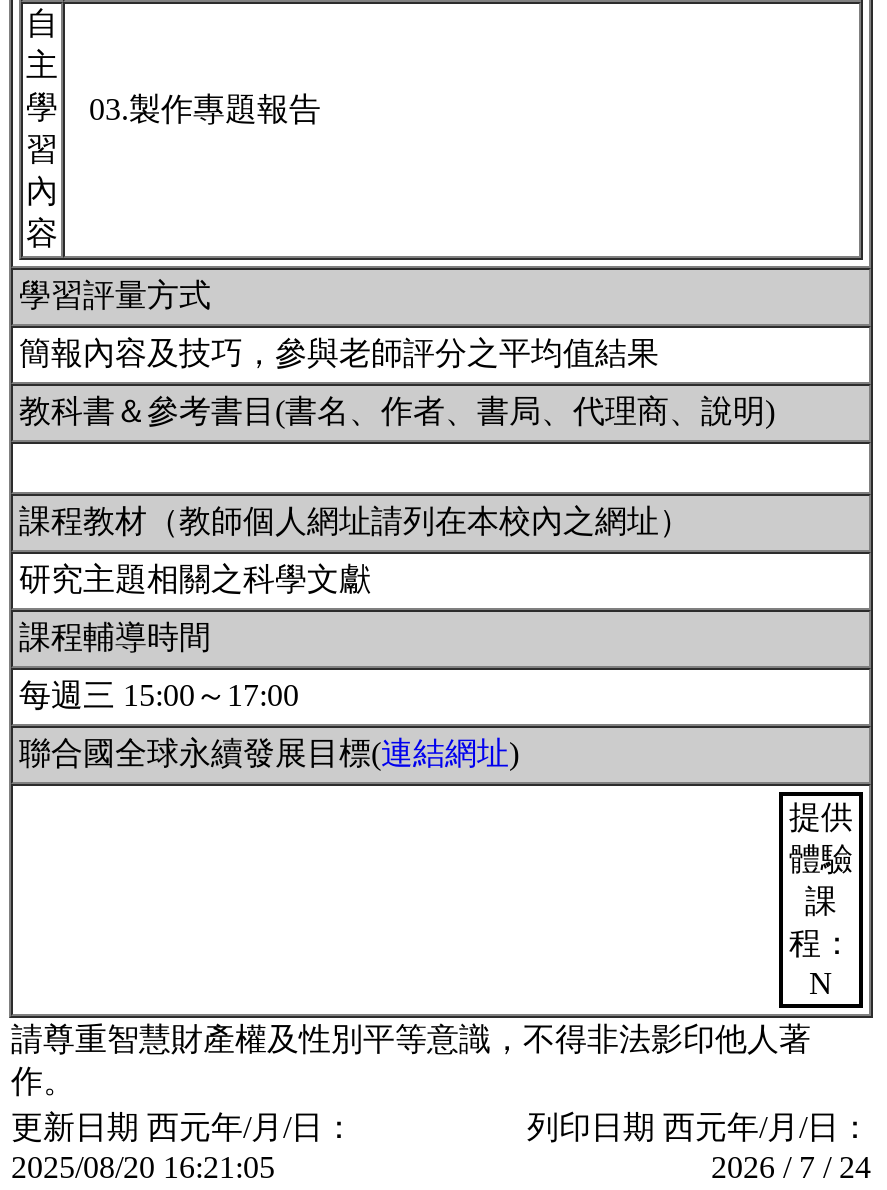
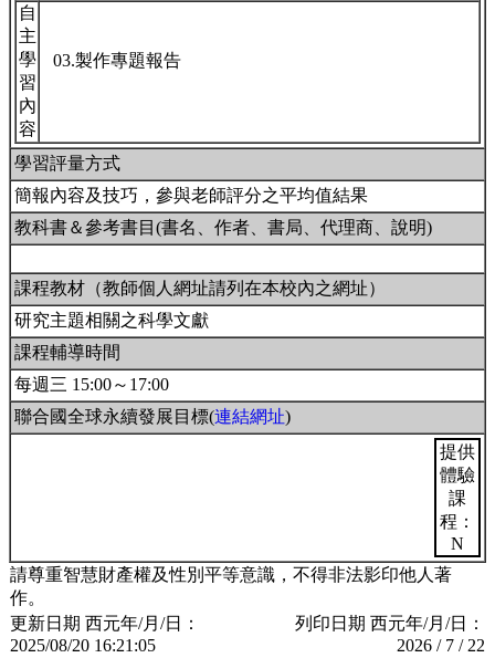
[711,1150,871,1184] 2026 / 7 / 24 -> [397,636,485,655] 2026 / 7 / 22

